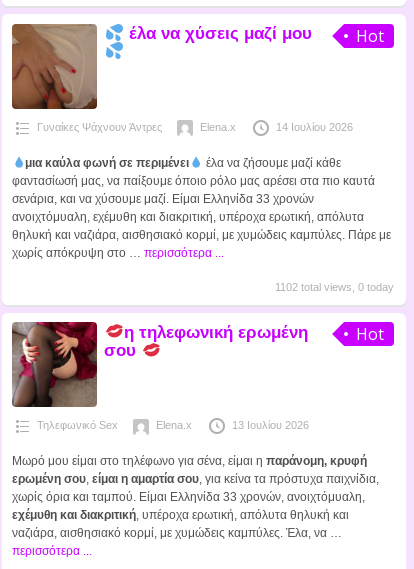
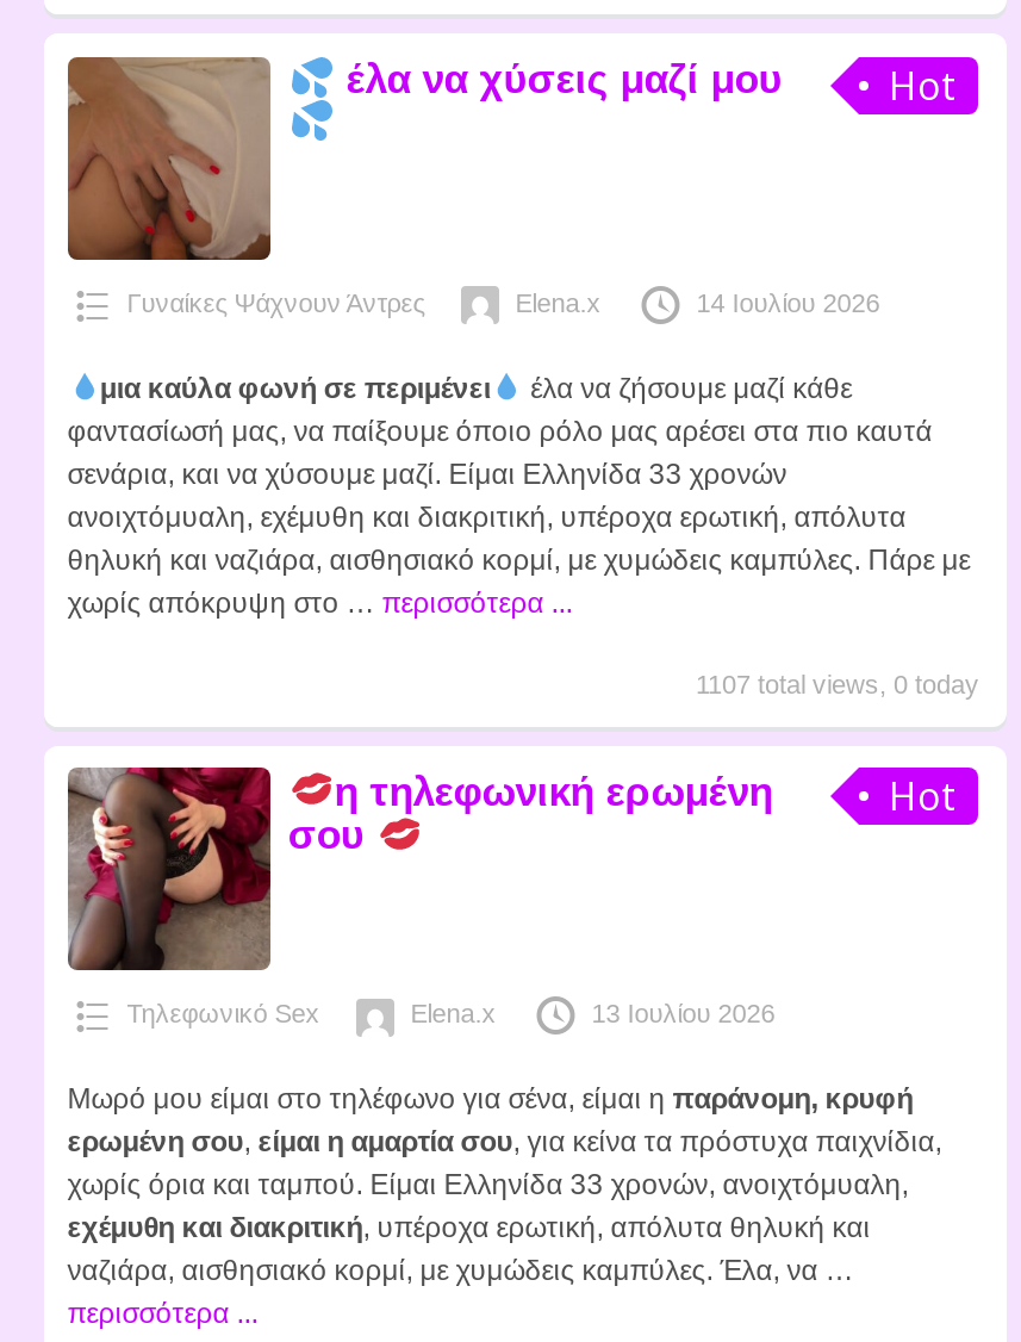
[275,281,394,293] 1102 total views, 0 today -> [696,669,979,698] 1107 total views, 0 today

